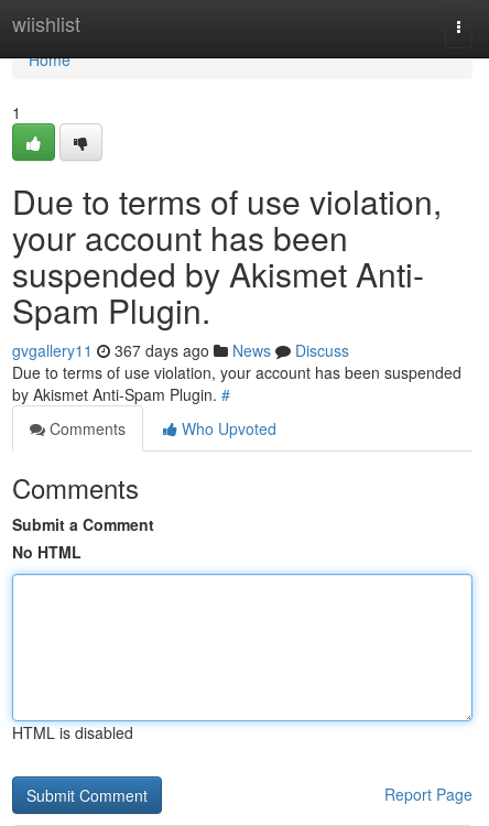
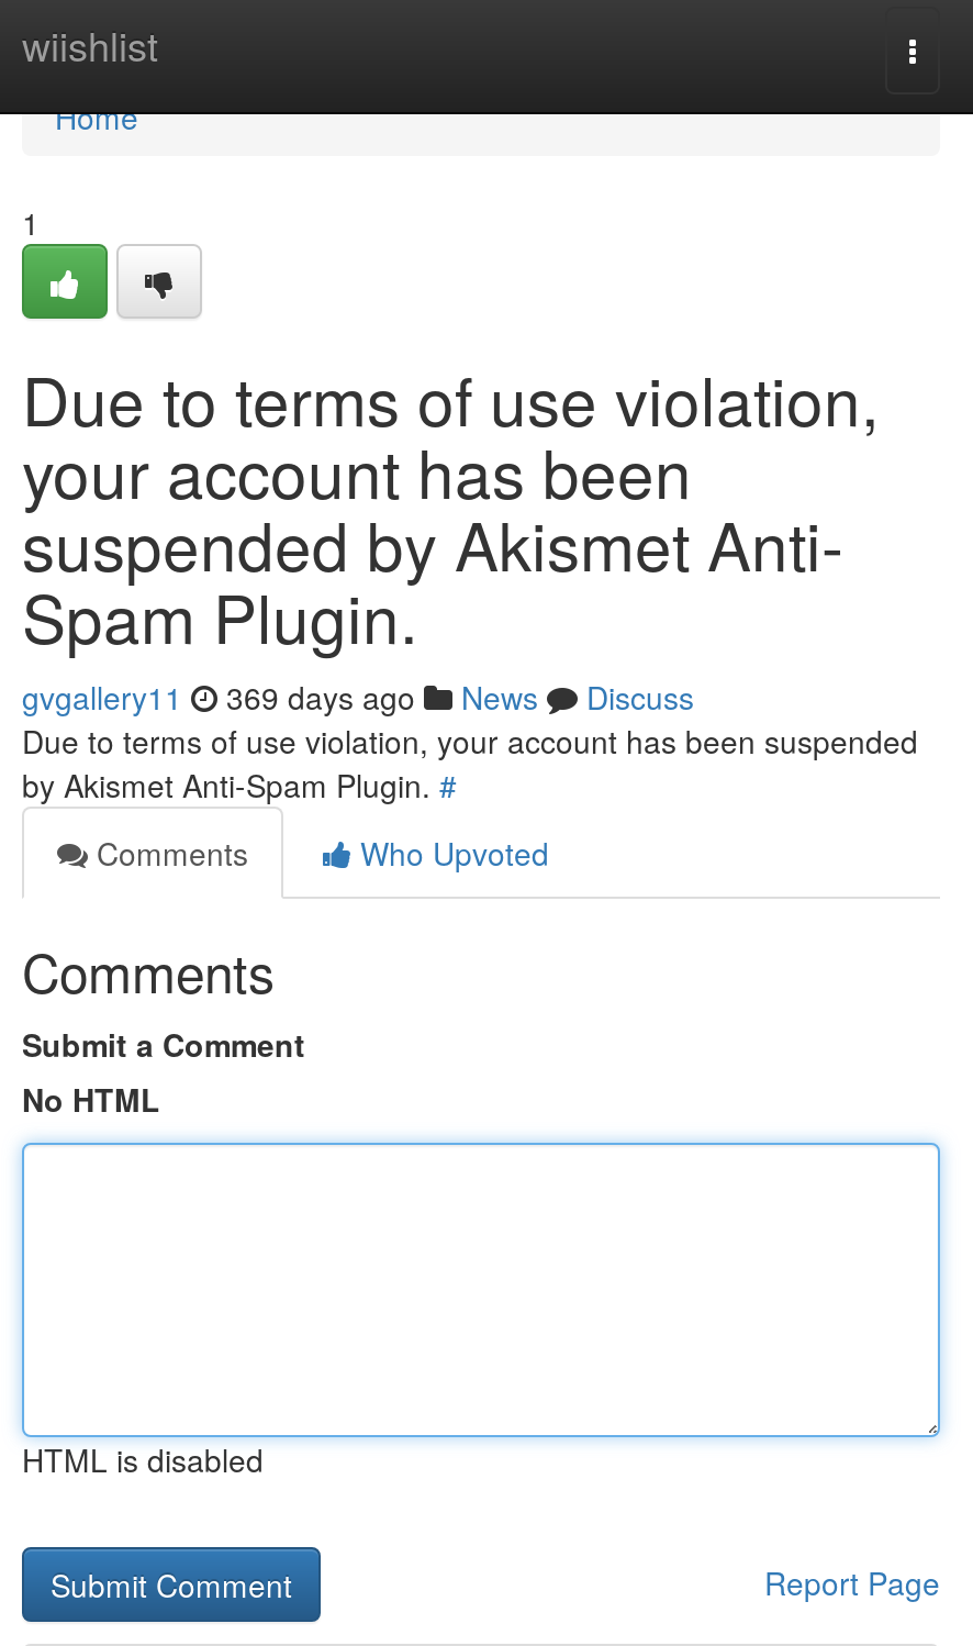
[12,339,349,361] gvgallery11 367 days ago News Discuss -> [22,675,694,719] gvgallery11 369 days ago News Discuss

